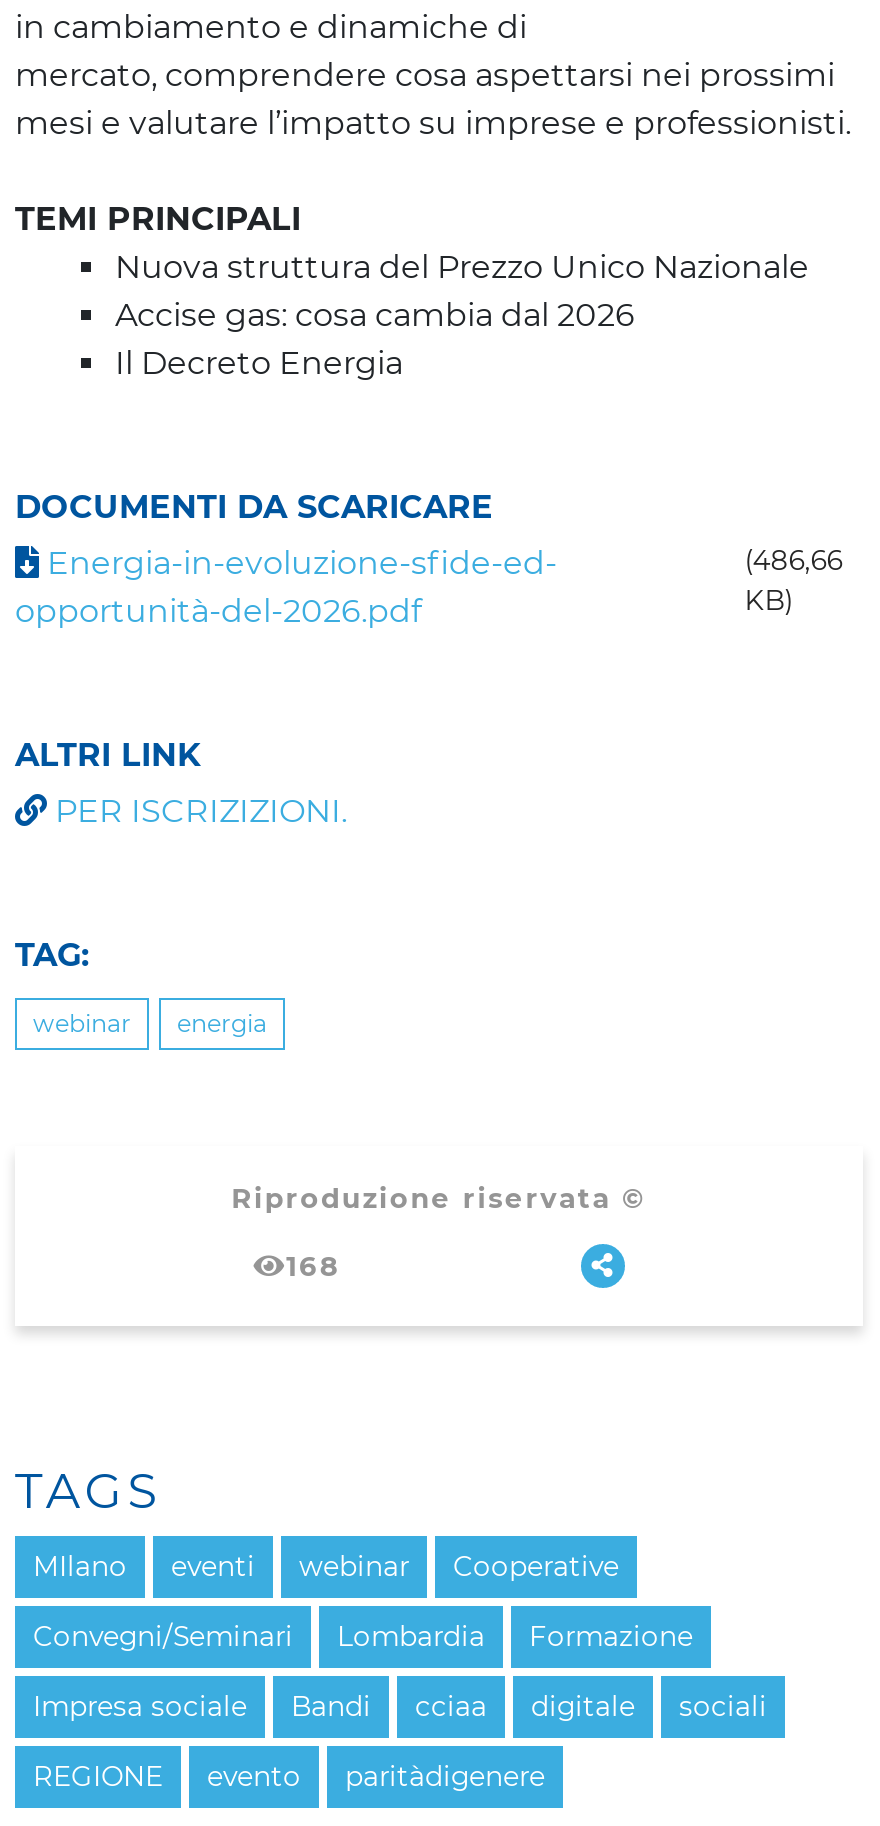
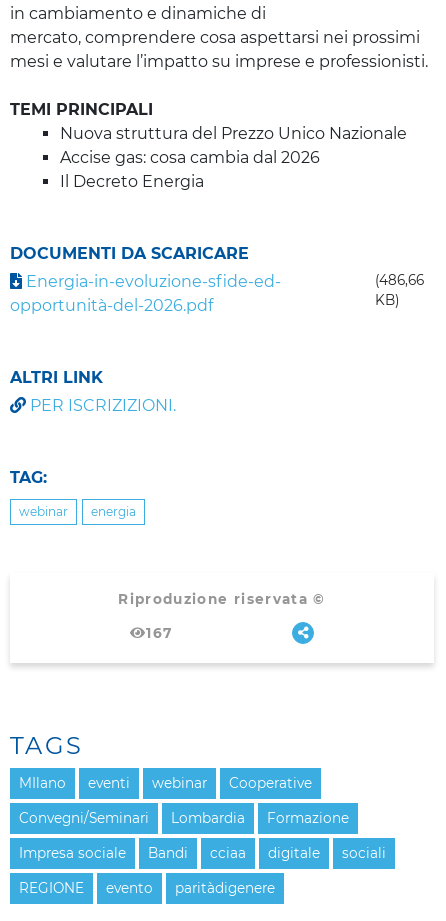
[286,1250,340,1282] 168 -> [146,625,172,641] 167

